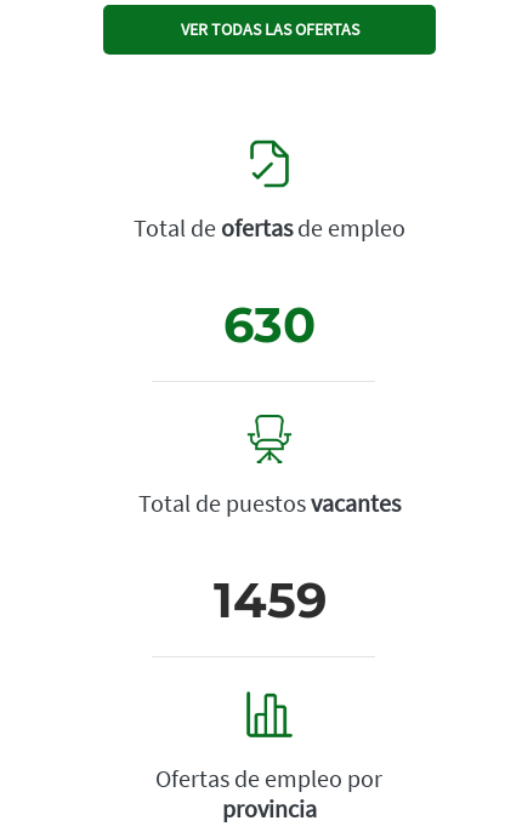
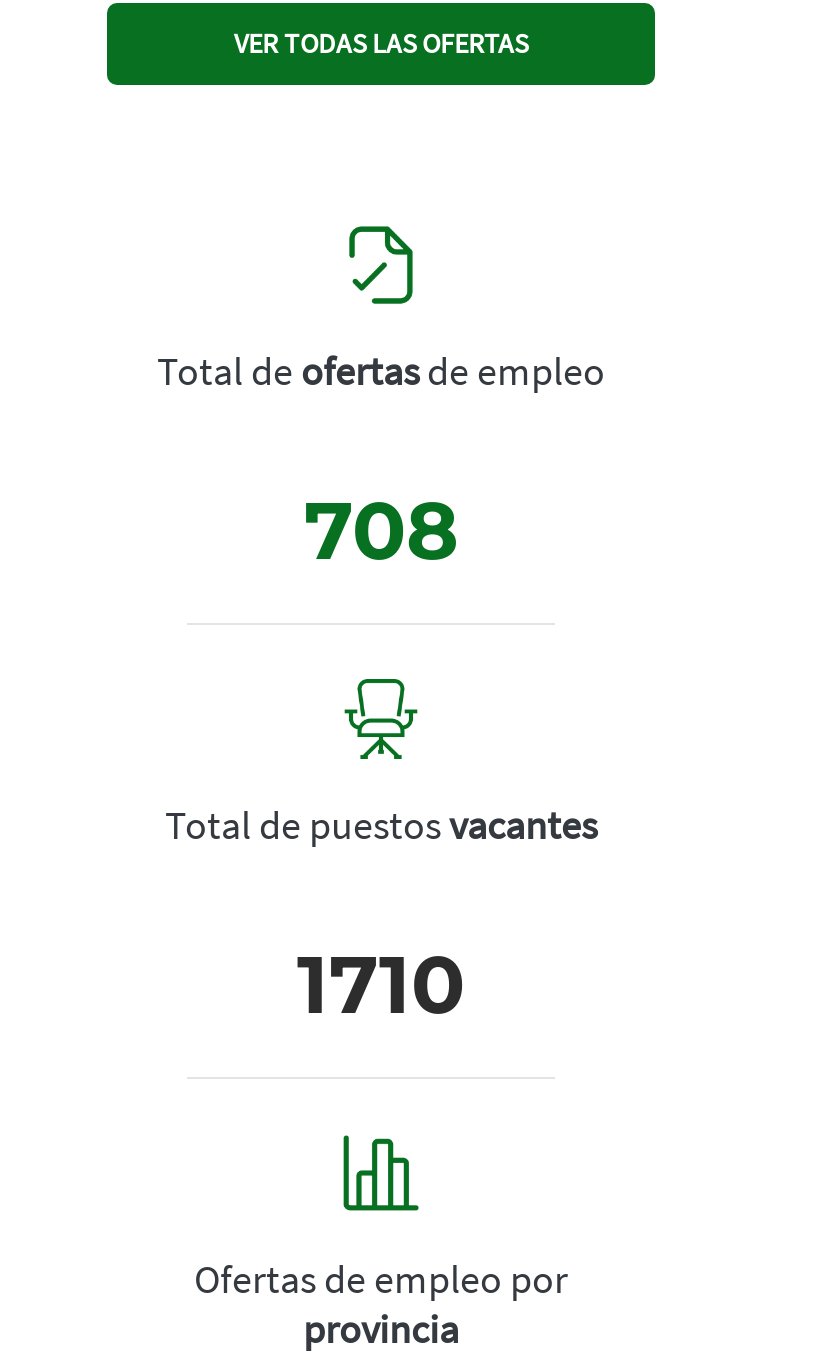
[223,295,316,354] 630 -> [304,481,458,579] 708
[213,570,326,630] 1459 -> [297,935,465,1033] 1710

